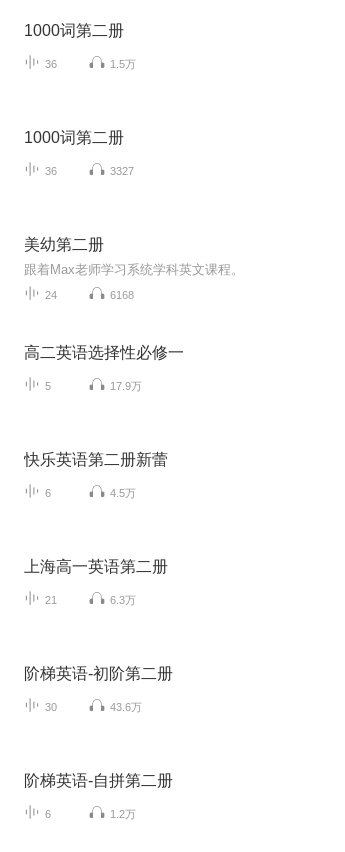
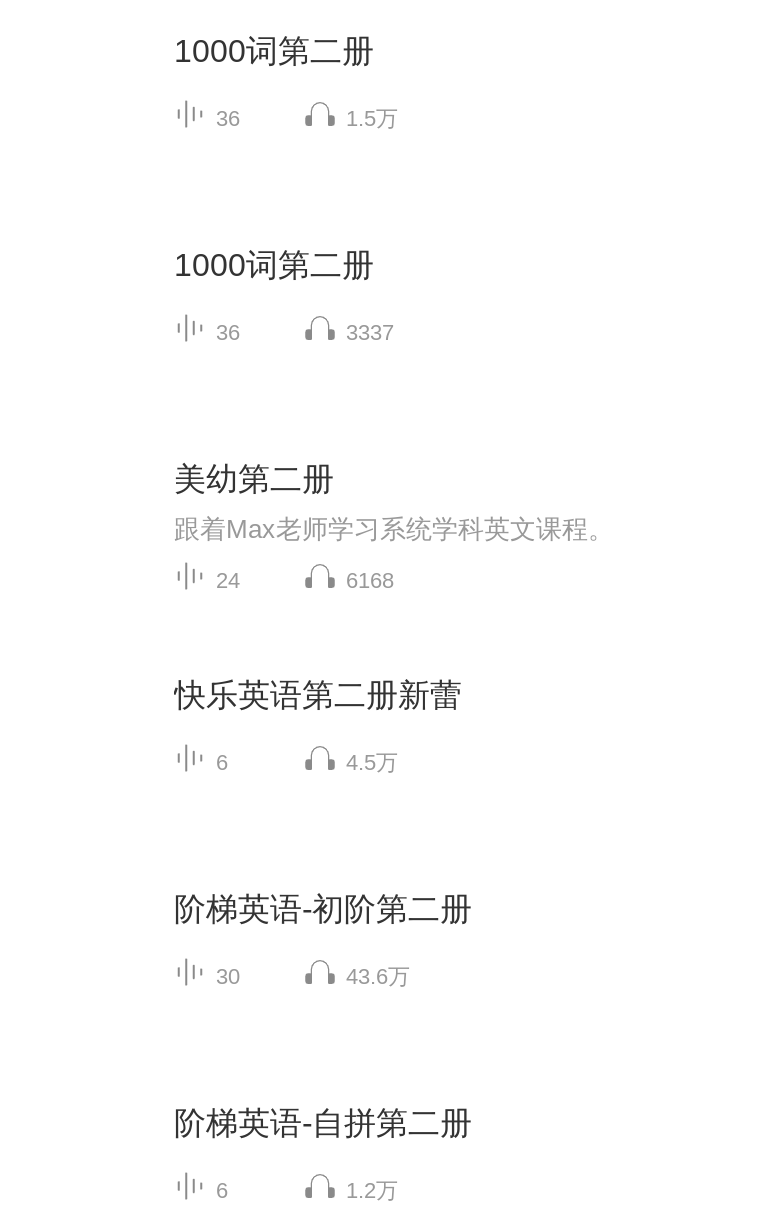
[110,165,134,177] 3327 -> [346,320,394,344] 3337
[24,344,184,392] 高二英语选择性必修一 | 5 | 17.9万 -> none
[24,558,168,606] 上海高一英语第二册 | 21 | 6.3万 -> none

